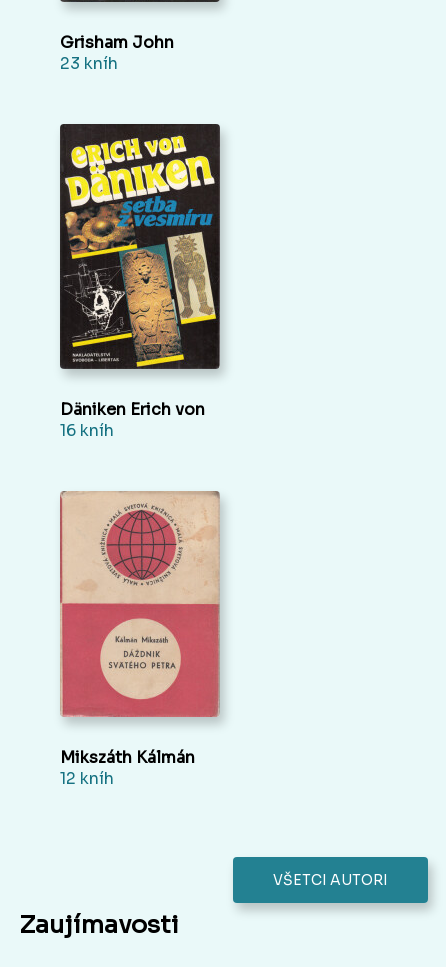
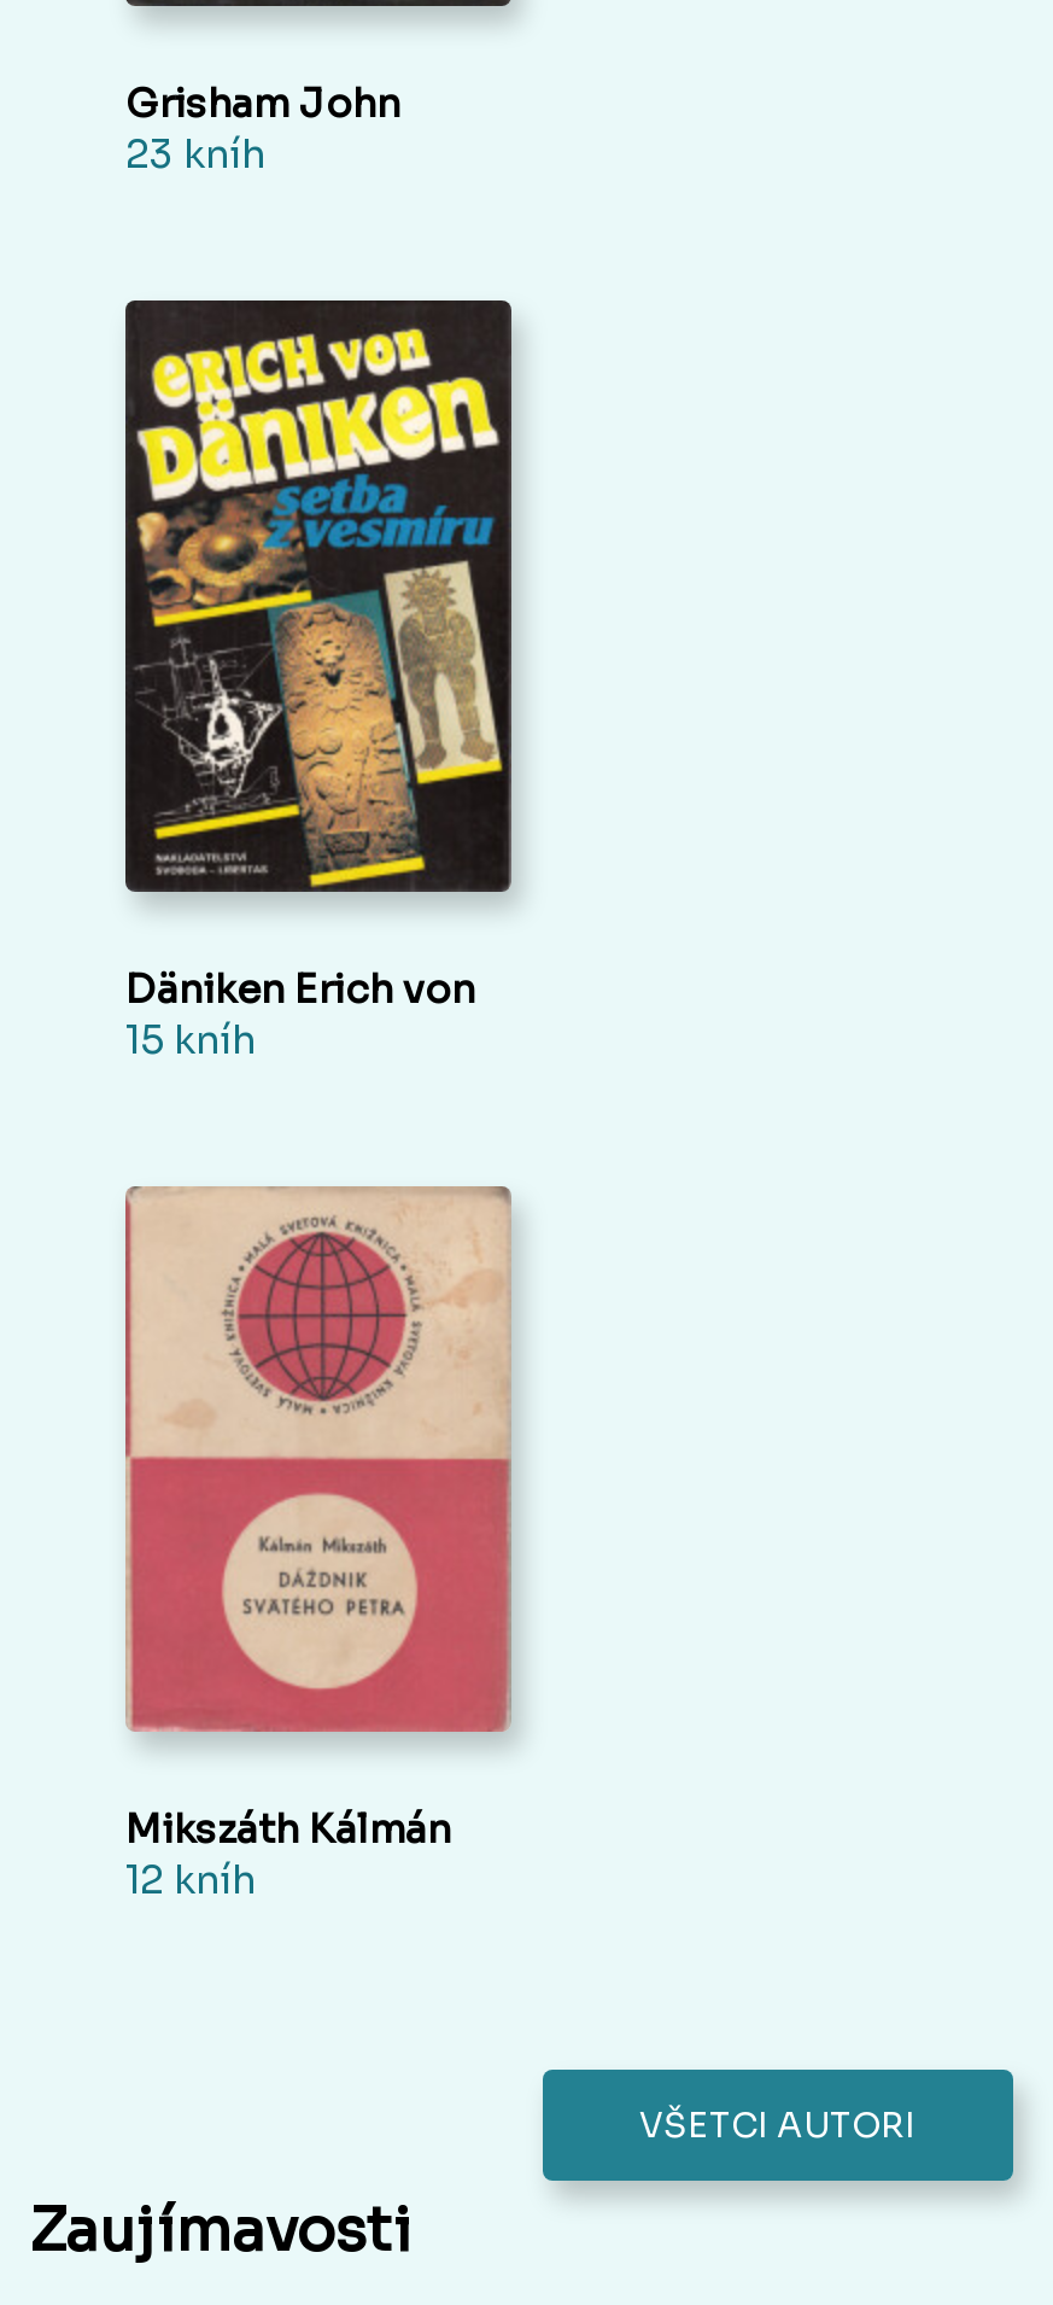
[60,420,114,441] 16 kníh -> [125,1014,256,1065] 15 kníh

